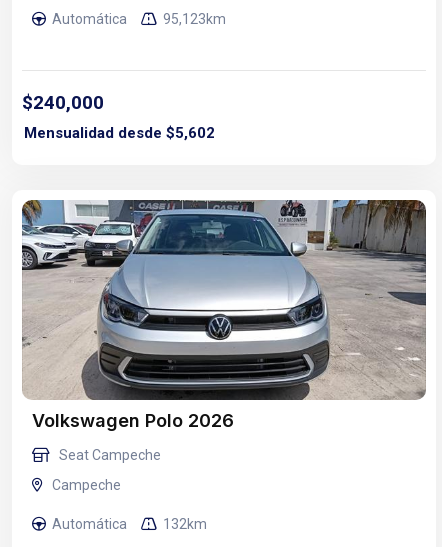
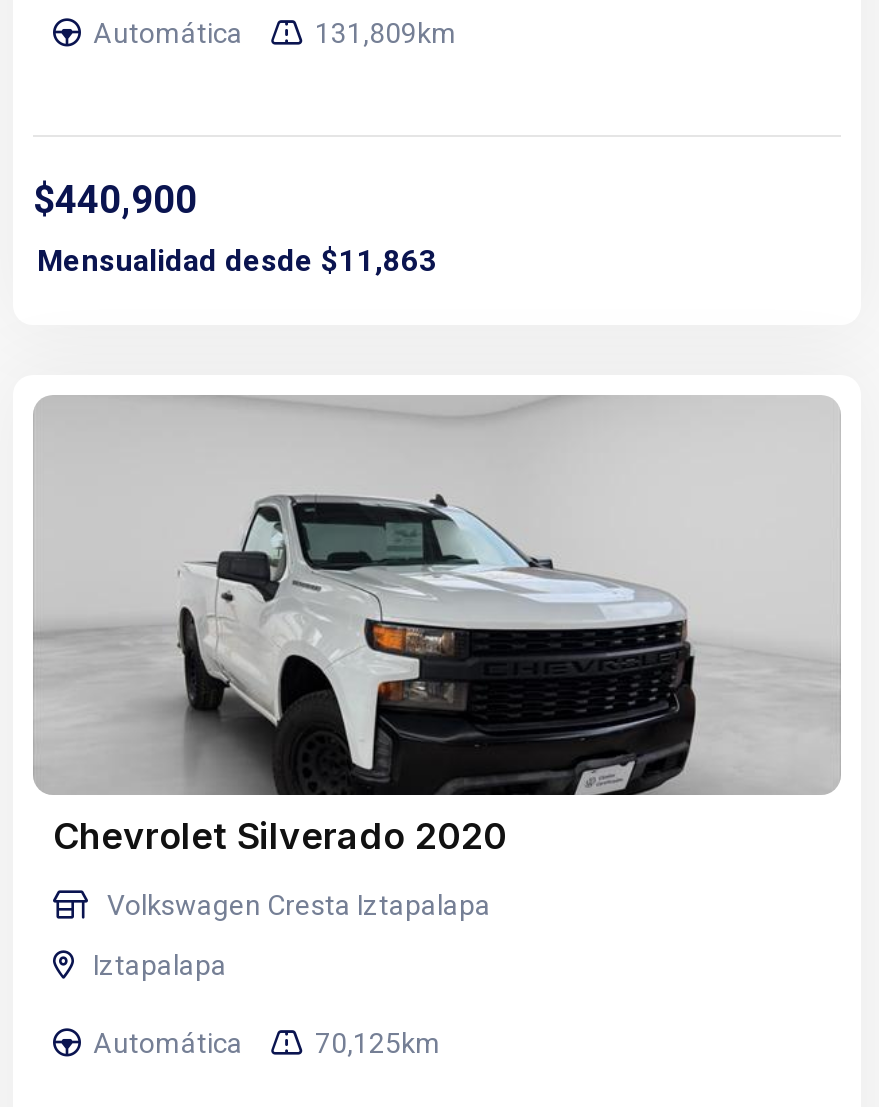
[163,10,226,26] 95,123km -> [315,16,457,48] 131,809km
[22,90,215,141] $240,000 | Mensualidad desde $5,602 -> [33,176,437,278] $440,900 | Mensualidad desde $11,863
[22,199,426,430] [image] | Volkswagen Polo 2026 -> [35,395,839,856] [image] | Chevrolet Silverado 2020
[59,446,161,462] Seat Campeche -> [107,888,491,920] Volkswagen Cresta Iztapalapa
[52,476,121,492] Campeche -> [93,948,227,980] Iztapalapa
[163,515,207,531] 132km -> [315,1026,441,1058] 70,125km

